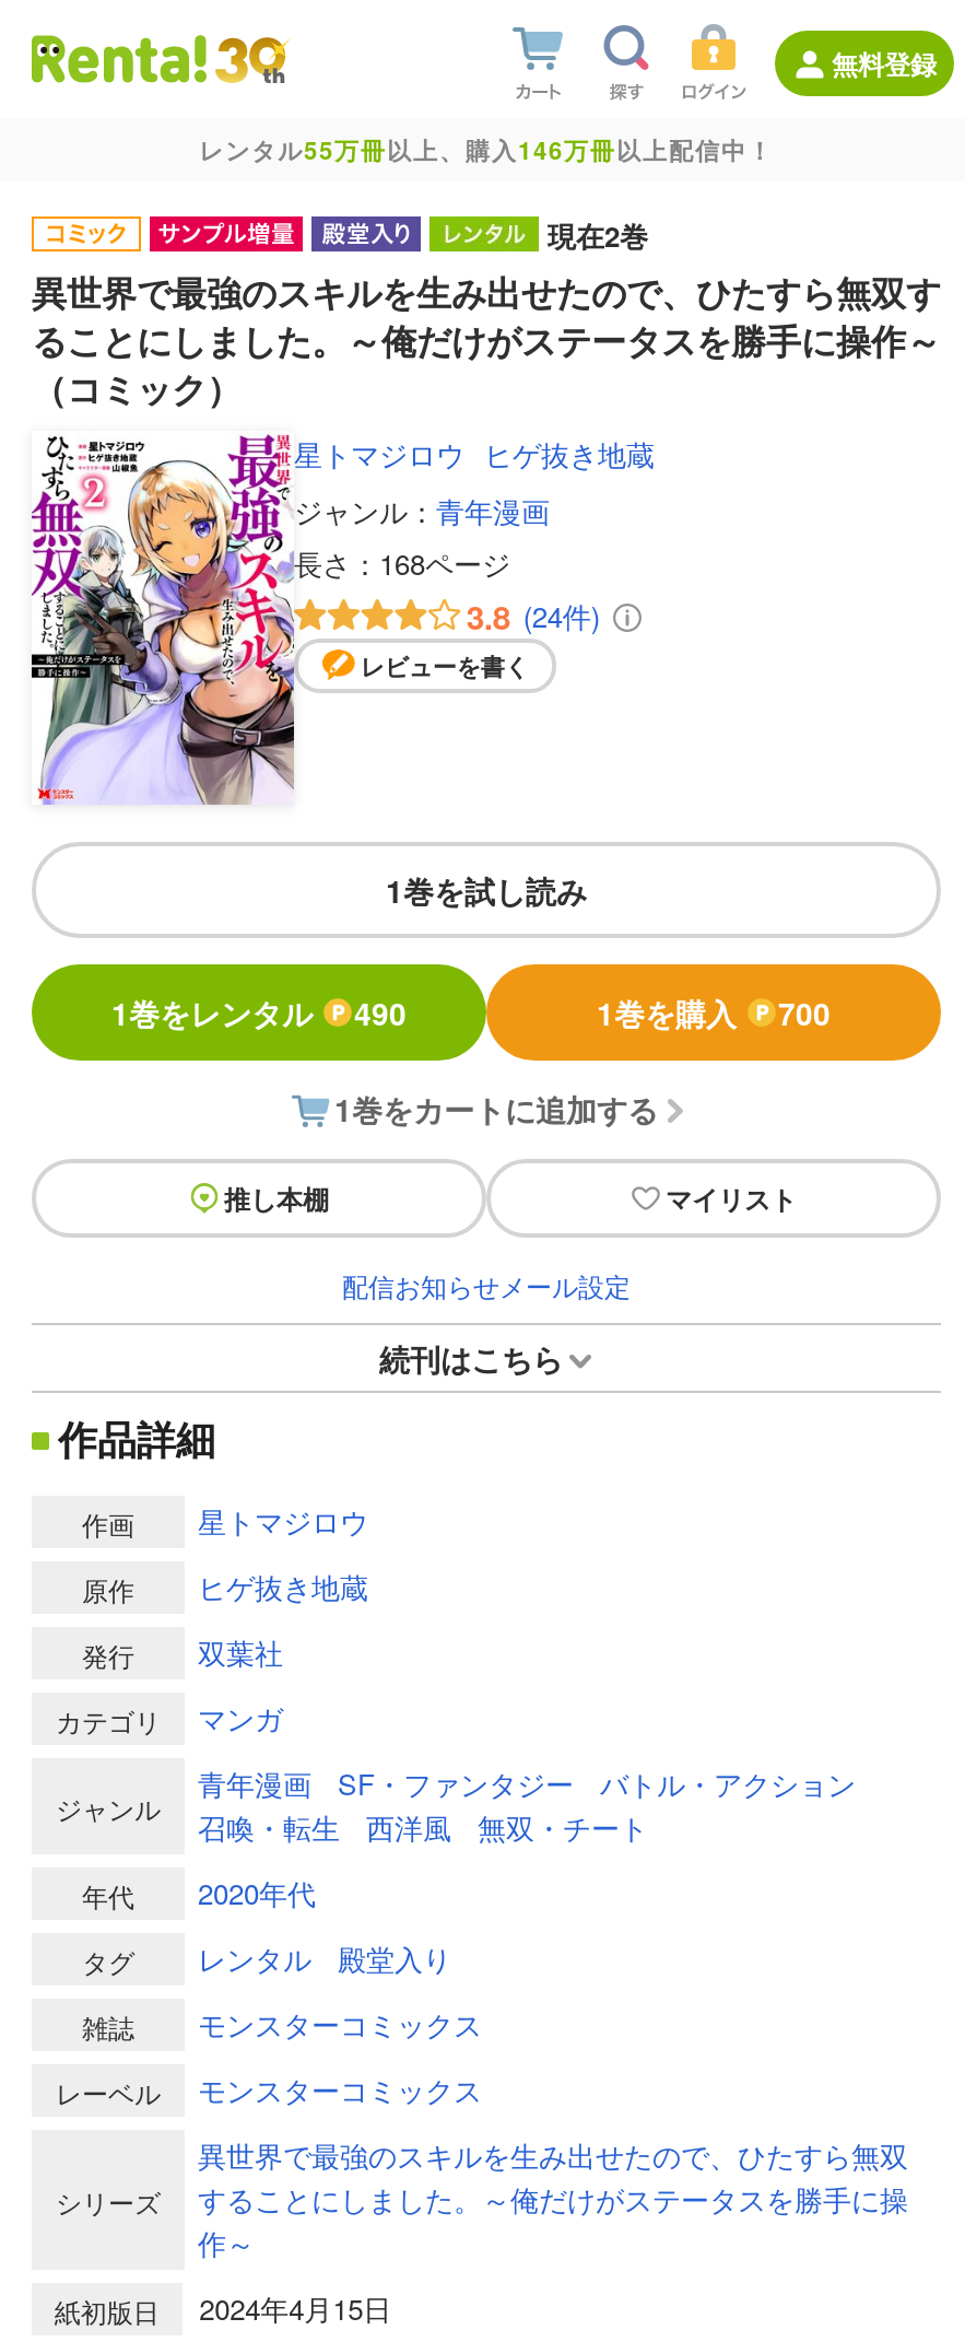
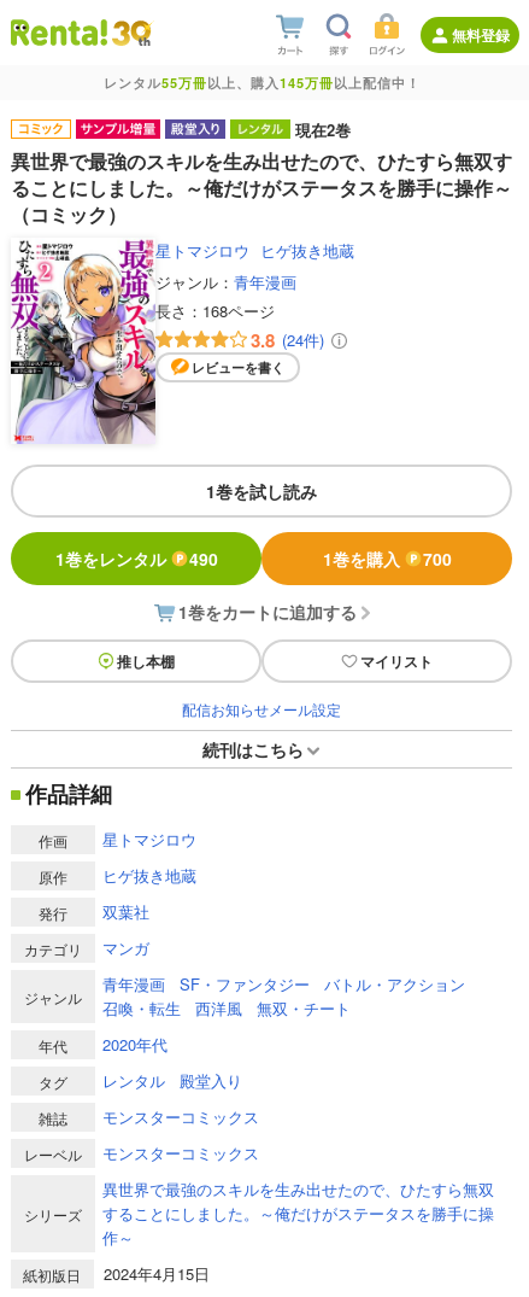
[199,133,774,166] レンタル55万冊以上、購入146万冊以上配信中！ -> [103,74,420,92] レンタル55万冊以上、購入145万冊以上配信中！

